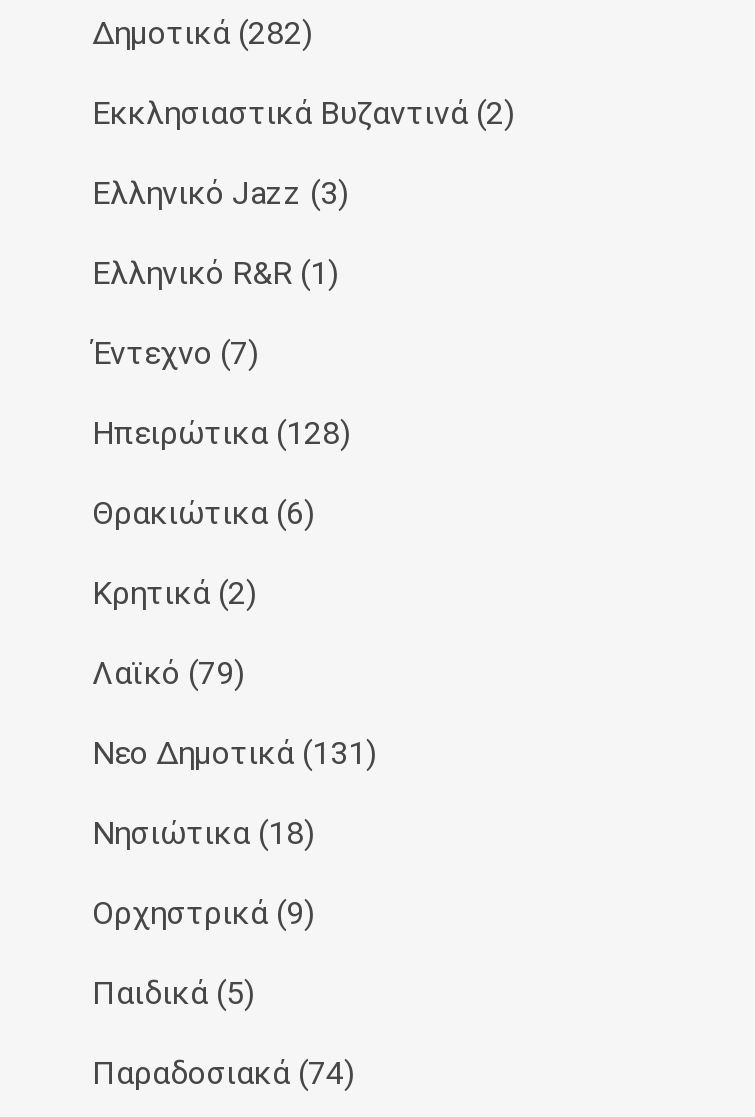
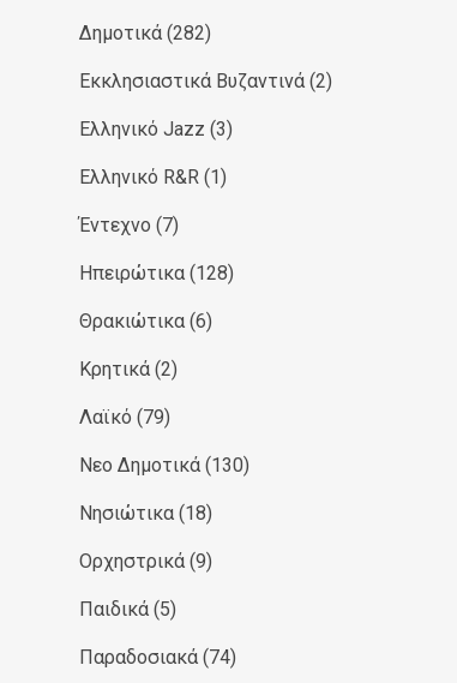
[92,734,376,772] Νεο Δημοτικά (131) -> [79,454,249,477] Νεο Δημοτικά (130)

